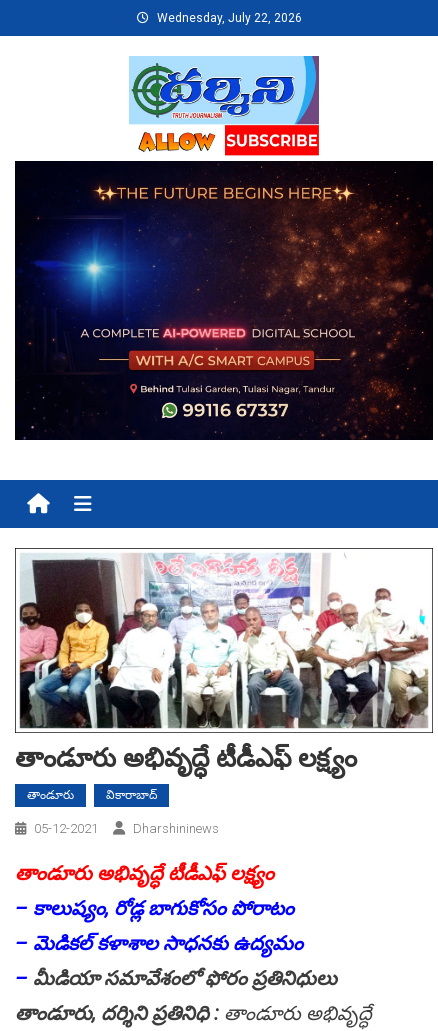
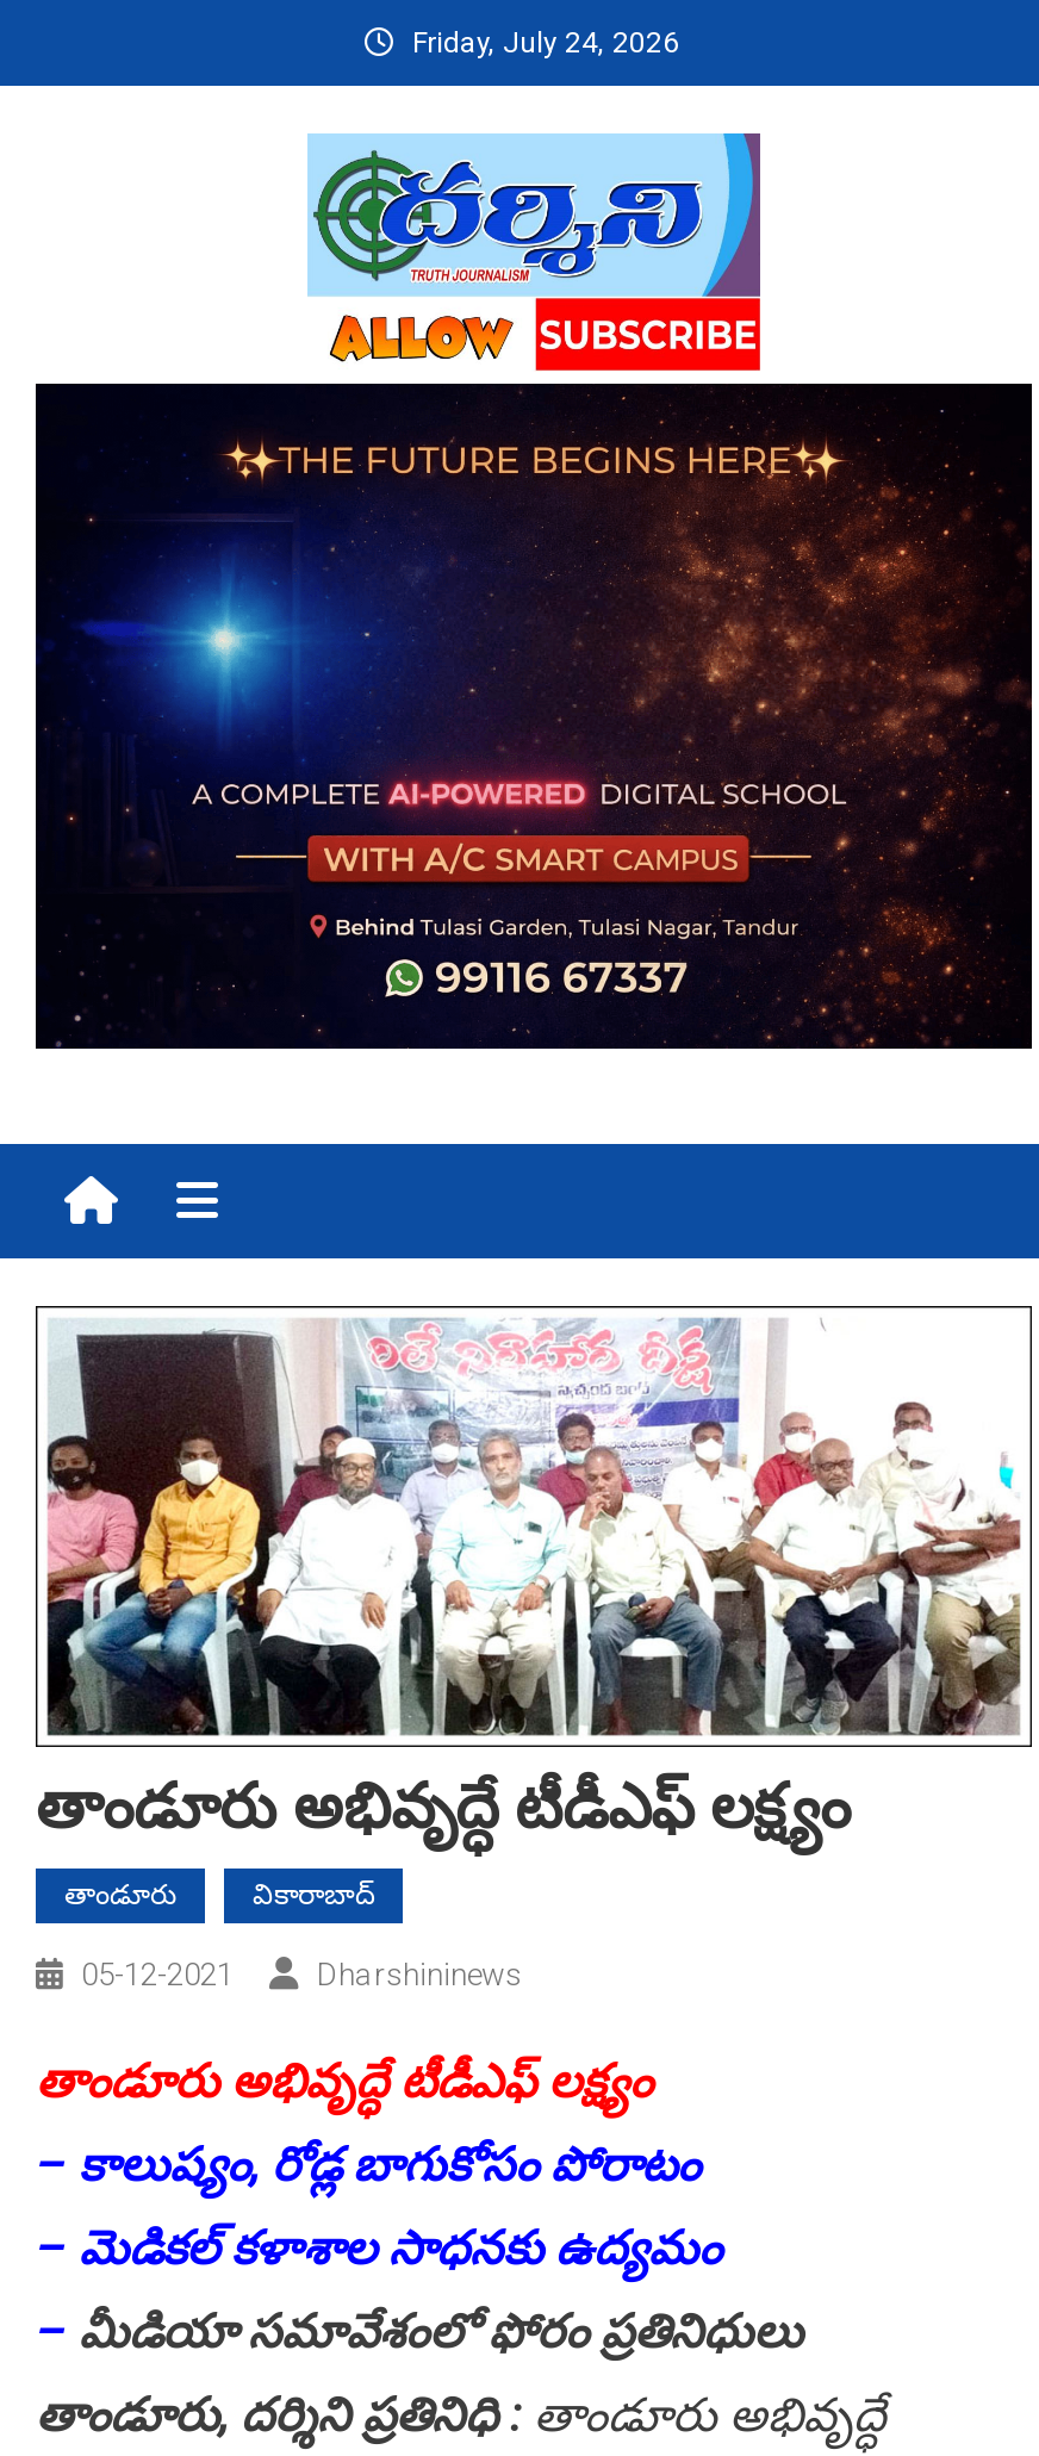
[156,11,301,25] Wednesday, July 22, 2026 -> [412,26,679,60] Friday, July 24, 2026

